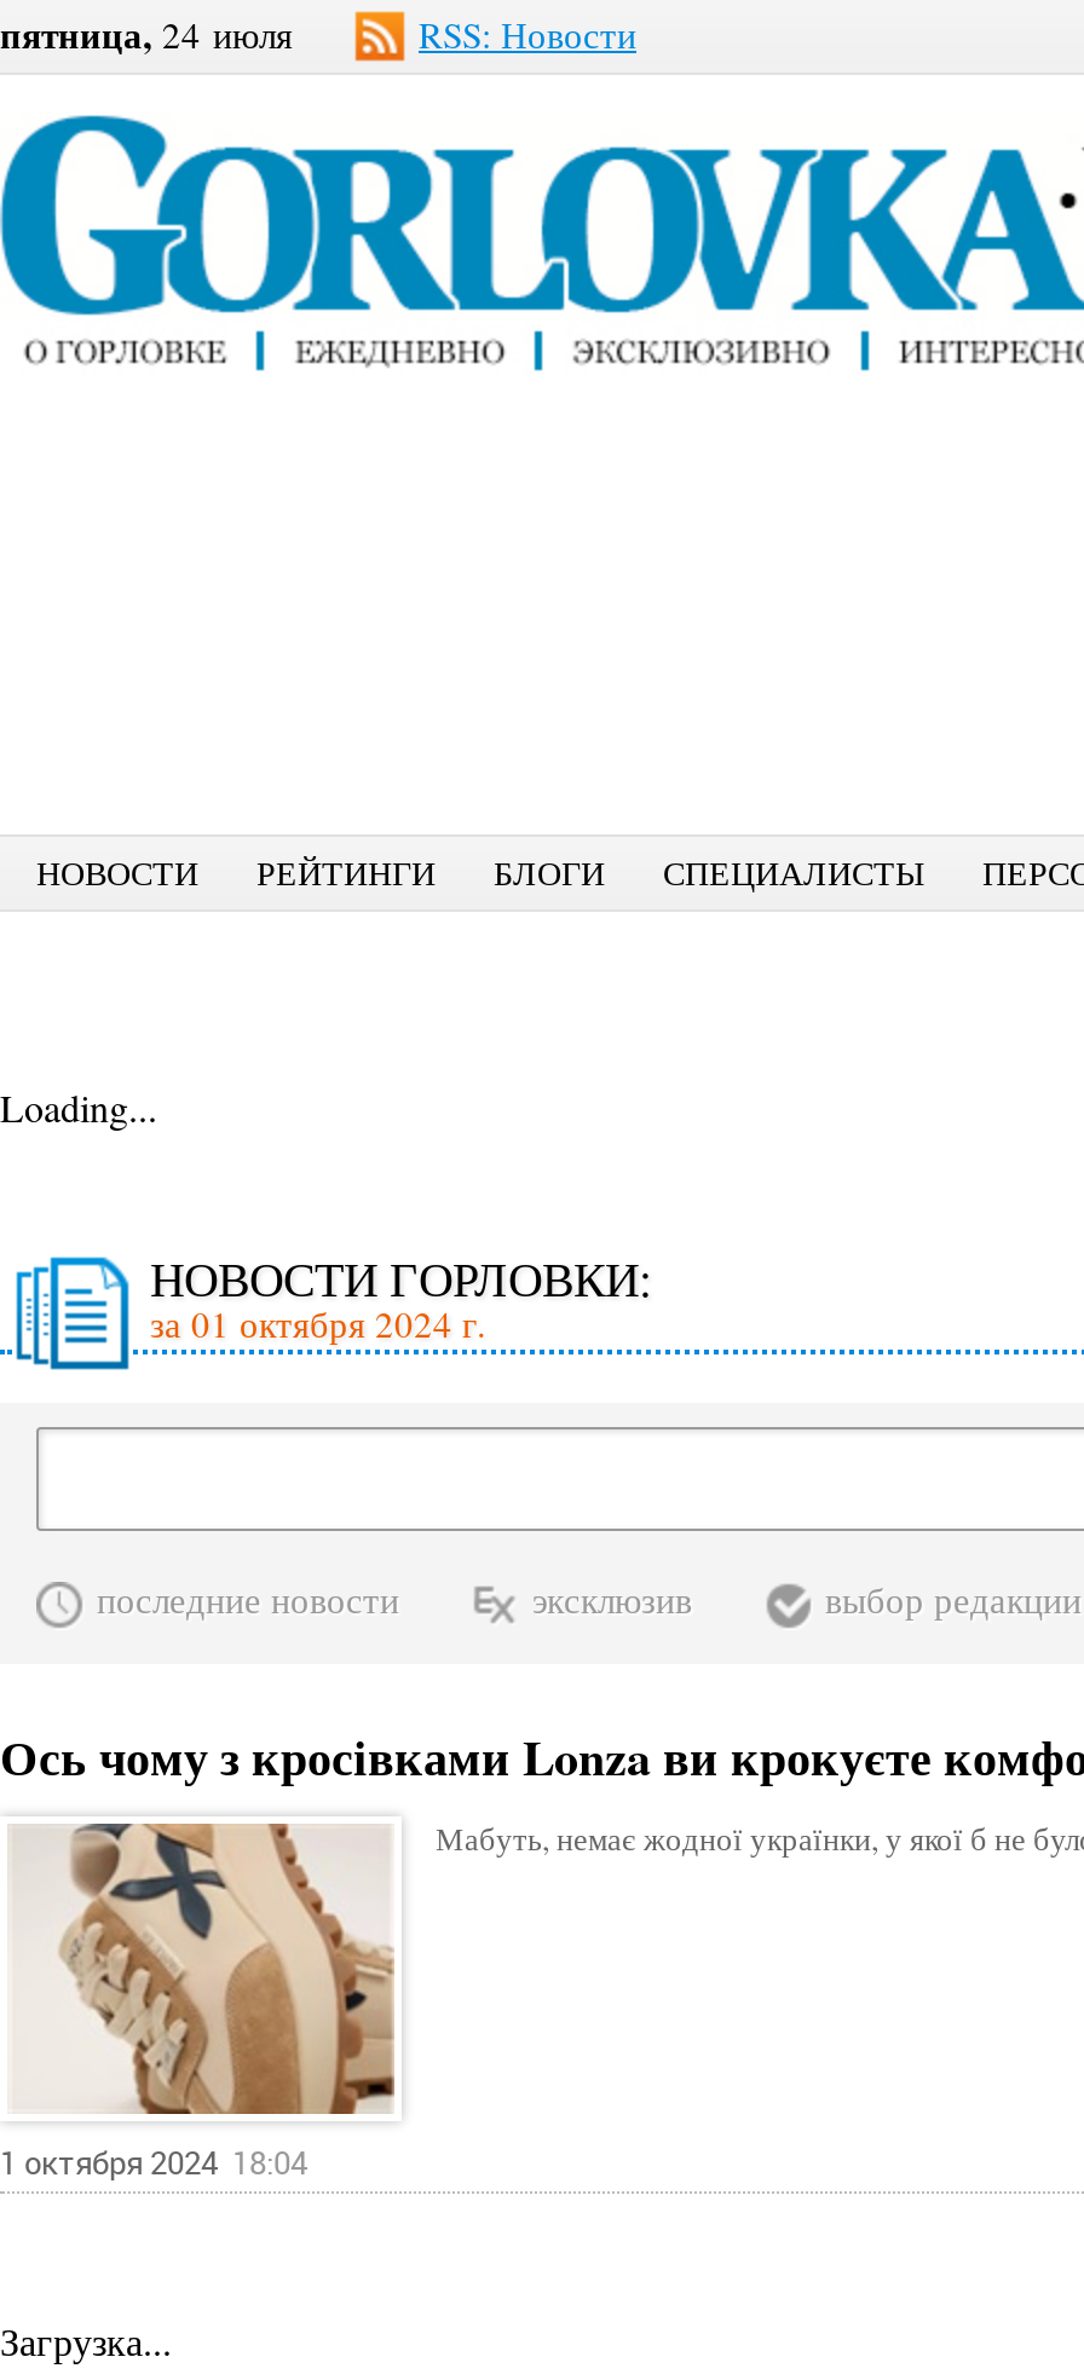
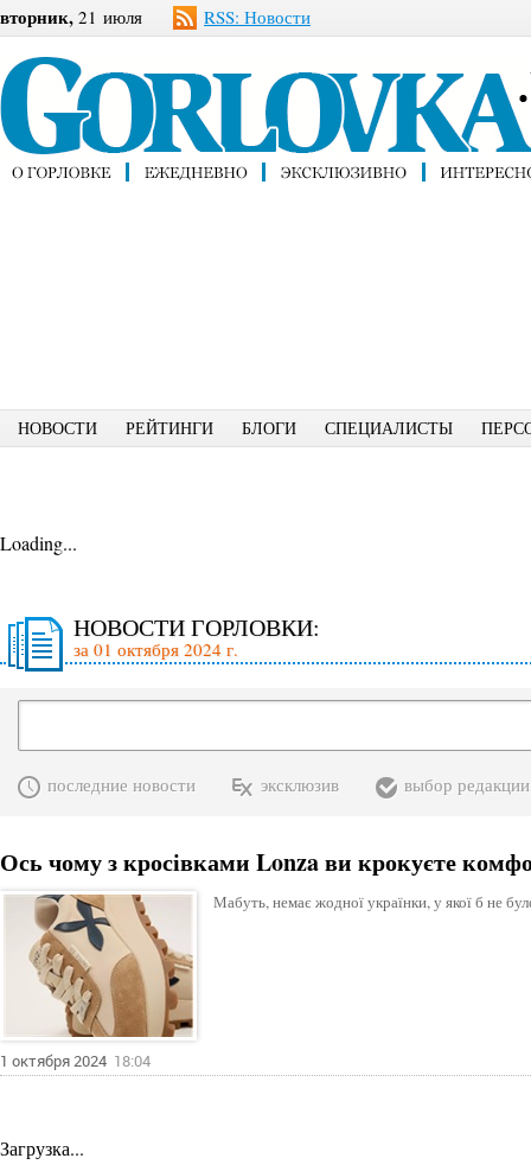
[0,7,293,60] пятница, 24 июля -> [0,4,142,30] вторник, 21 июля

